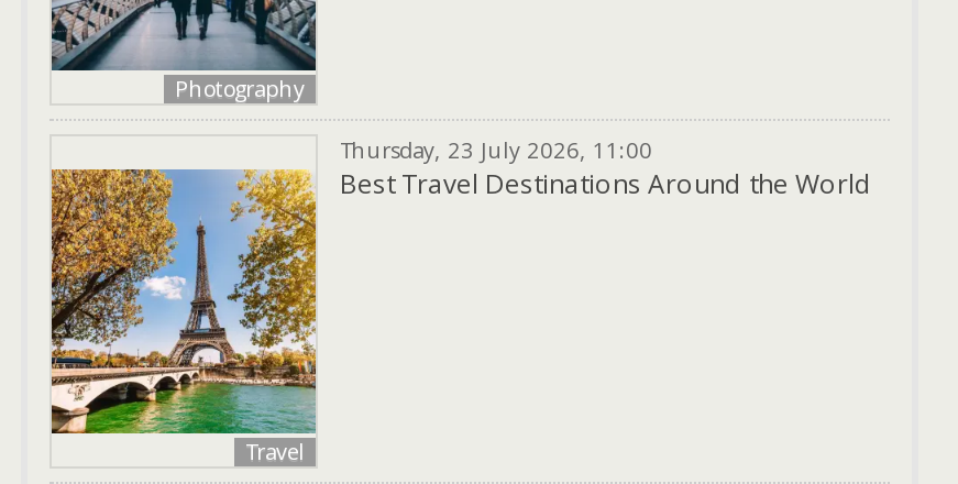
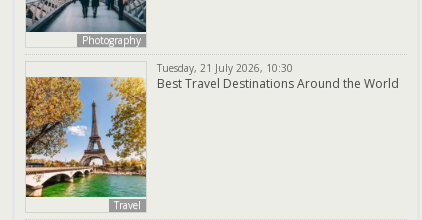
[340,134,652,165] Thursday, 23 July 2026, 11:00 -> [157,61,293,75] Tuesday, 21 July 2026, 10:30

